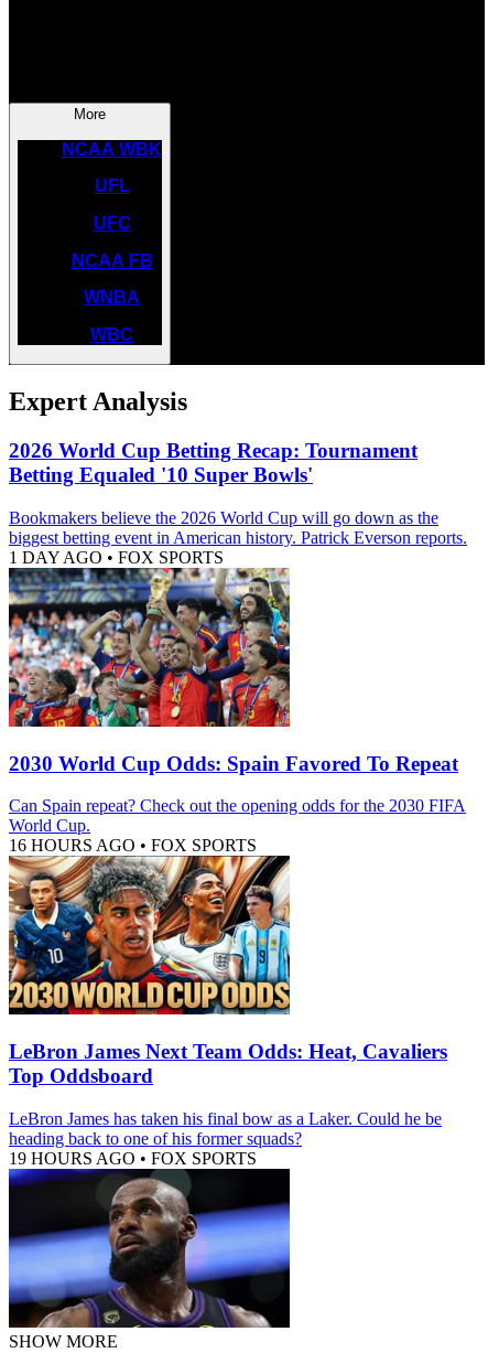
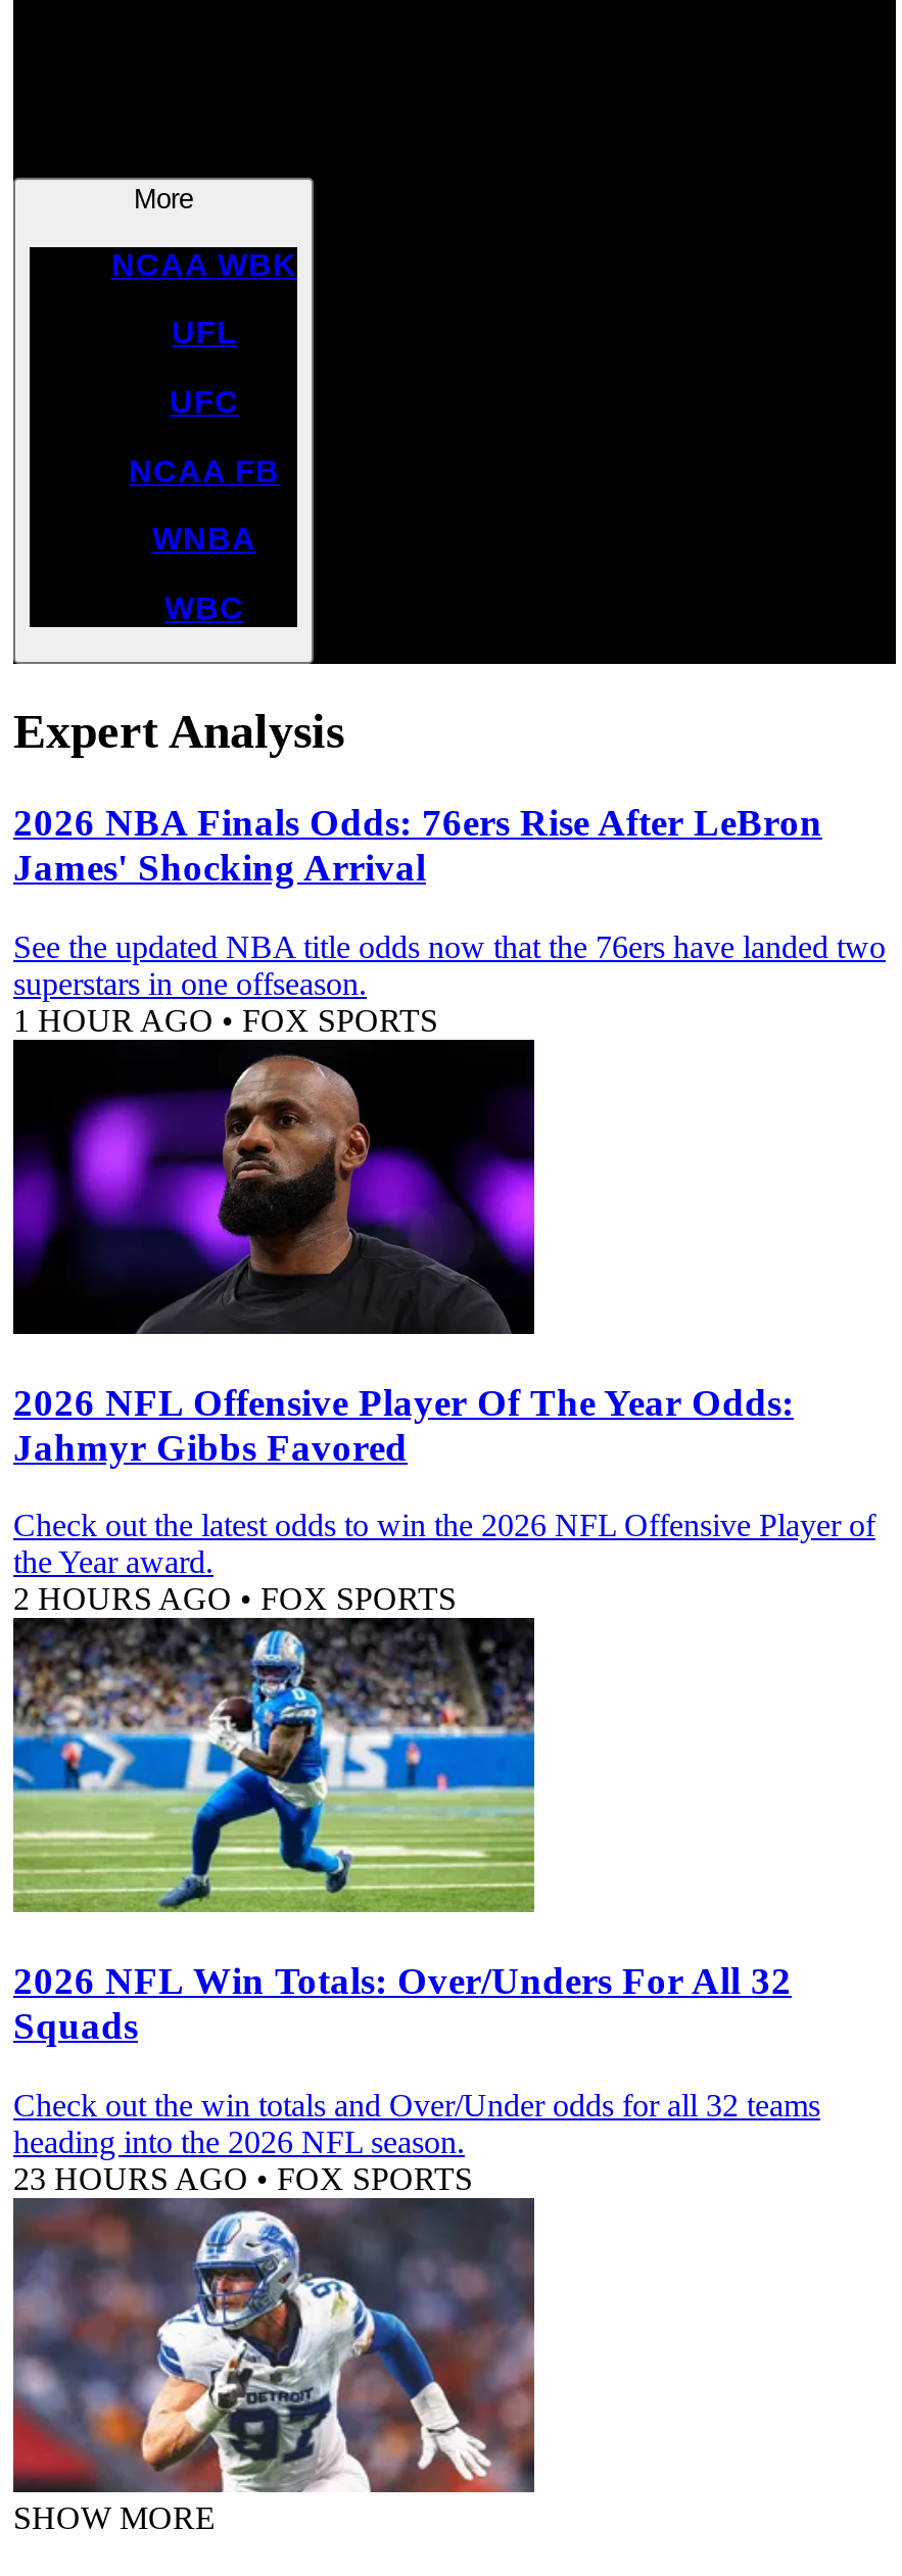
[9,439,417,486] 2026 World Cup Betting Recap: Tournament | Betting Equaled '10 Super Bowls' -> [13,801,822,889] 2026 NBA Finals Odds: 76ers Rise After LeBron | James' Shocking Arrival
[9,508,467,567] Bookmakers believe the 2026 World Cup will go down as the | biggest betting event in American history. Patrick Everson reports. | 1 DAY AGO • FOX SPORTS -> [13,929,886,1038] See the updated NBA title odds now that the 76ers have landed two | superstars in one offseason. | 1 HOUR AGO • FOX SPORTS
[8,567,458,775] [image] | 2030 World Cup Odds: Spain Favored To Repeat -> [11,1060,794,1468] [image] | 2026 NFL Offensive Player Of The Year Odds: | Jahmyr Gibbs Favored
[9,796,466,855] Can Spain repeat? Check out the opening odds for the 2030 FIFA | World Cup. | 16 HOURS AGO • FOX SPORTS -> [13,1508,875,1616] Check out the latest odds to win the 2026 NFL Offensive Player of | the Year award. | 2 HOURS AGO • FOX SPORTS
[8,856,447,1087] [image] | LeBron James Next Team Odds: Heat, Cavaliers | Top Oddsboard -> [11,1620,792,2047] [image] | 2026 NFL Win Totals: Over/Unders For All 32 | Squads
[9,1109,442,1168] LeBron James has taken his final bow as a Laker. Could he be | heading back to one of his former squads? | 19 HOURS AGO • FOX SPORTS -> [13,2087,820,2196] Check out the win totals and Over/Under odds for all 32 teams | heading into the 2026 NFL season. | 23 HOURS AGO • FOX SPORTS
[8,1170,291,1329] [image] -> [11,2198,536,2494] [image]

